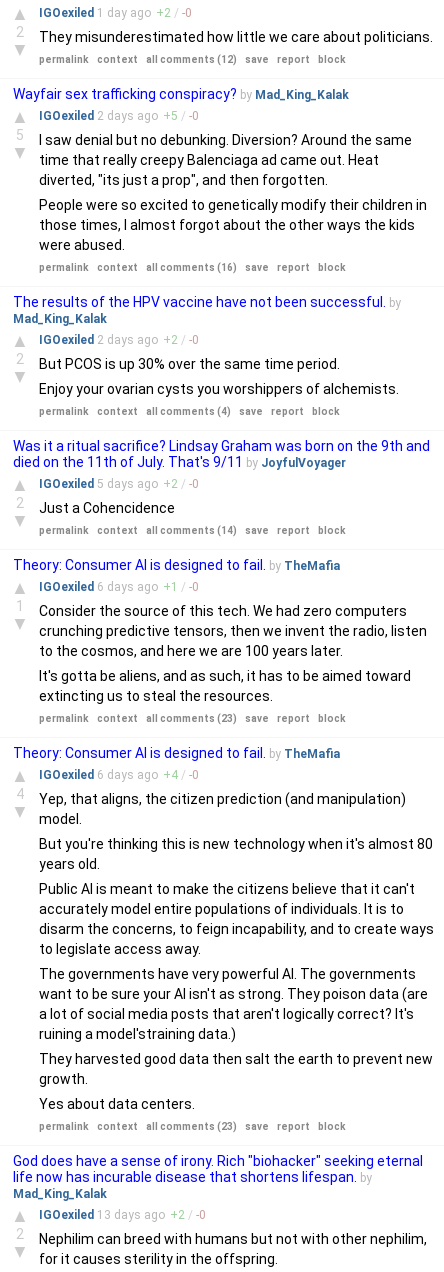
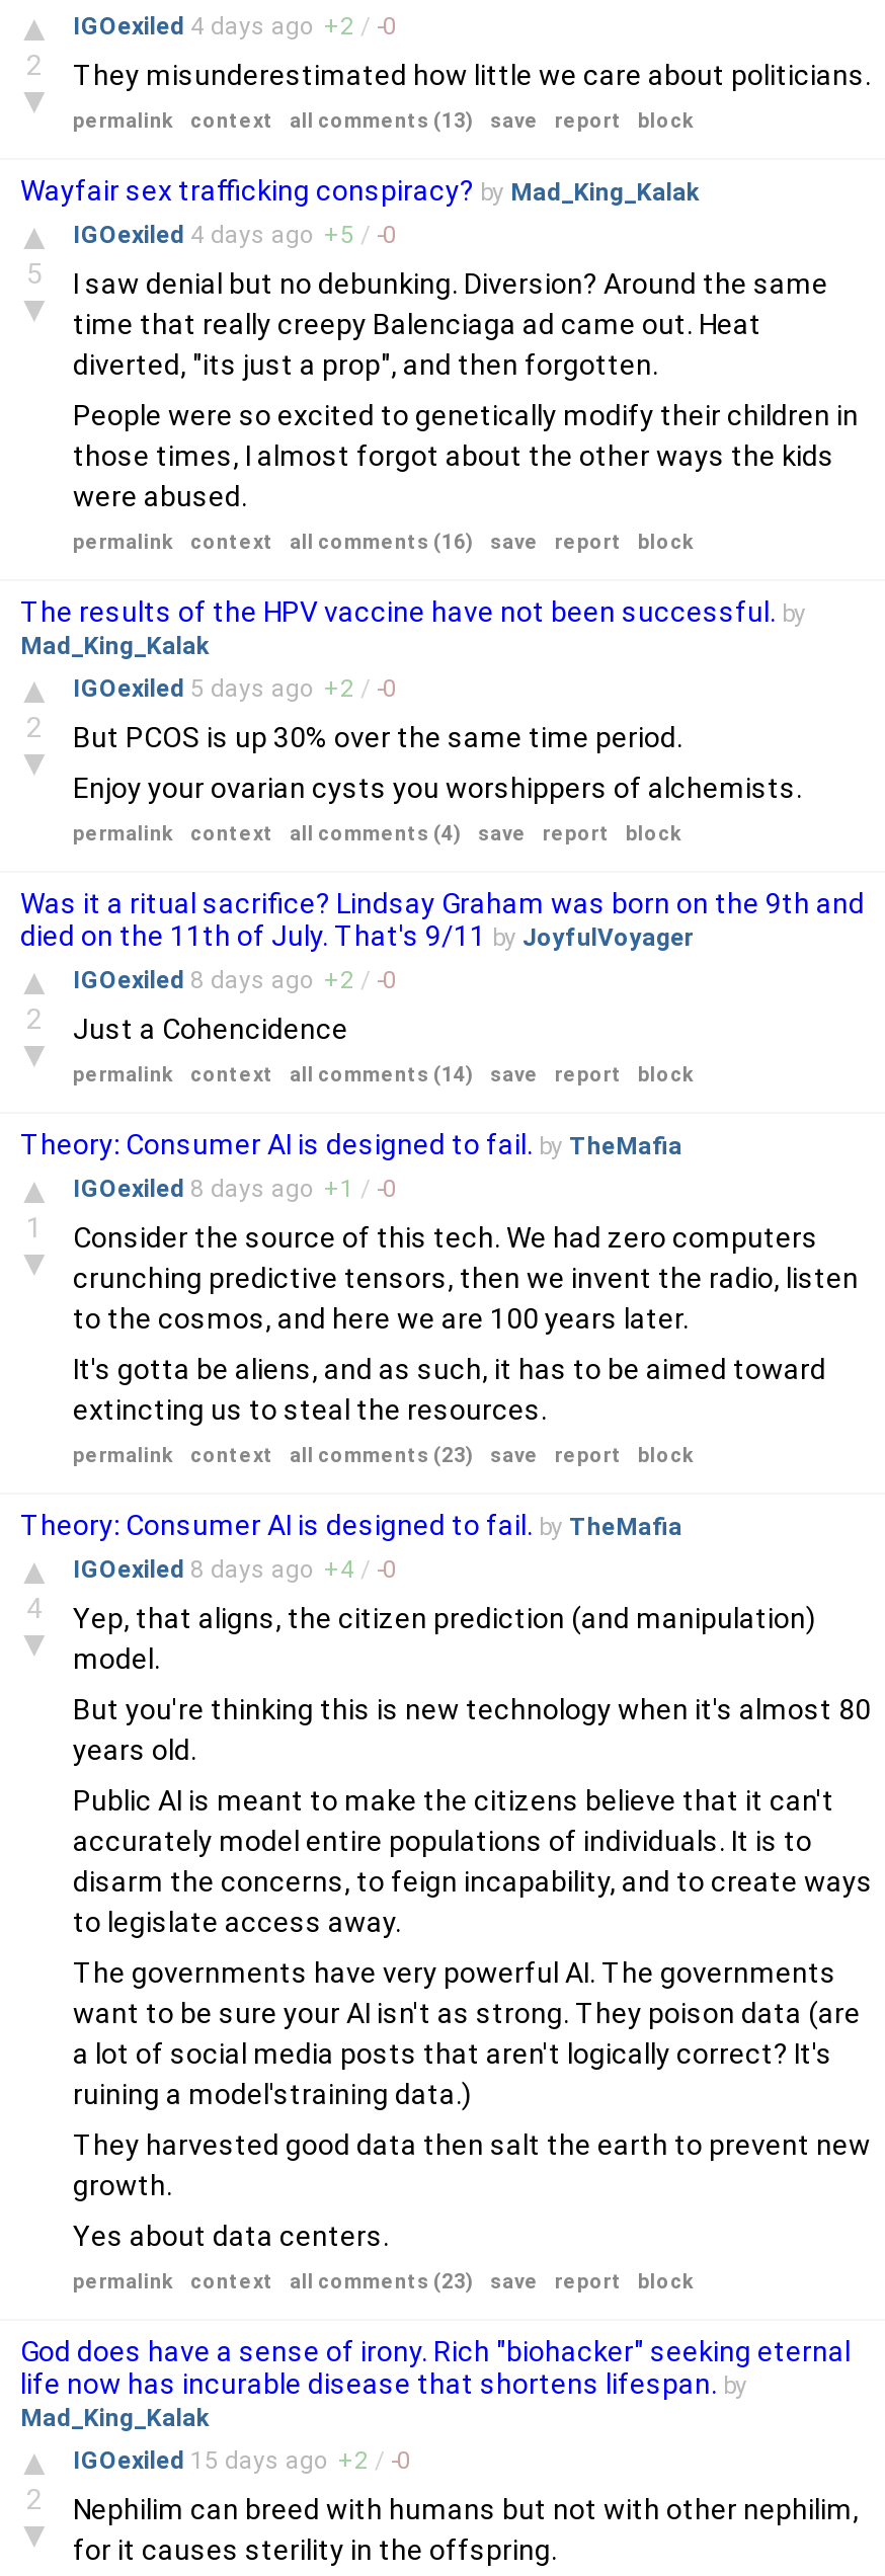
[39,6,192,20] IGOexiled 1 day ago +2 / - 0 -> [73,12,397,41] IGOexiled 4 days ago +2 / - 0
[146,54,237,65] all comments (12) -> [290,109,474,132] all comments (13)
[39,109,199,123] IGOexiled 2 days ago + 5 / - 0 -> [73,221,397,249] IGOexiled 4 days ago + 5 / - 0
[39,333,199,347] IGOexiled 2 days ago +2 / - 0 -> none
moved [39,477,199,491] -> [73,674,397,703]: IGOexiled 5 days ago +2 / - 0
none -> [73,966,397,994] IGOexiled 8 days ago +2 / - 0
[39,580,199,594] IGOexiled 6 days ago + 1 / - 0 -> [73,1175,397,1203] IGOexiled 8 days ago + 1 / - 0
[39,768,199,782] IGOexiled 6 days ago +4 / - 0 -> [73,1555,397,1584] IGOexiled 8 days ago +4 / - 0
[39,1208,206,1222] IGOexiled 13 days ago +2 / - 0 -> [73,2446,411,2475] IGOexiled 15 days ago +2 / - 0

